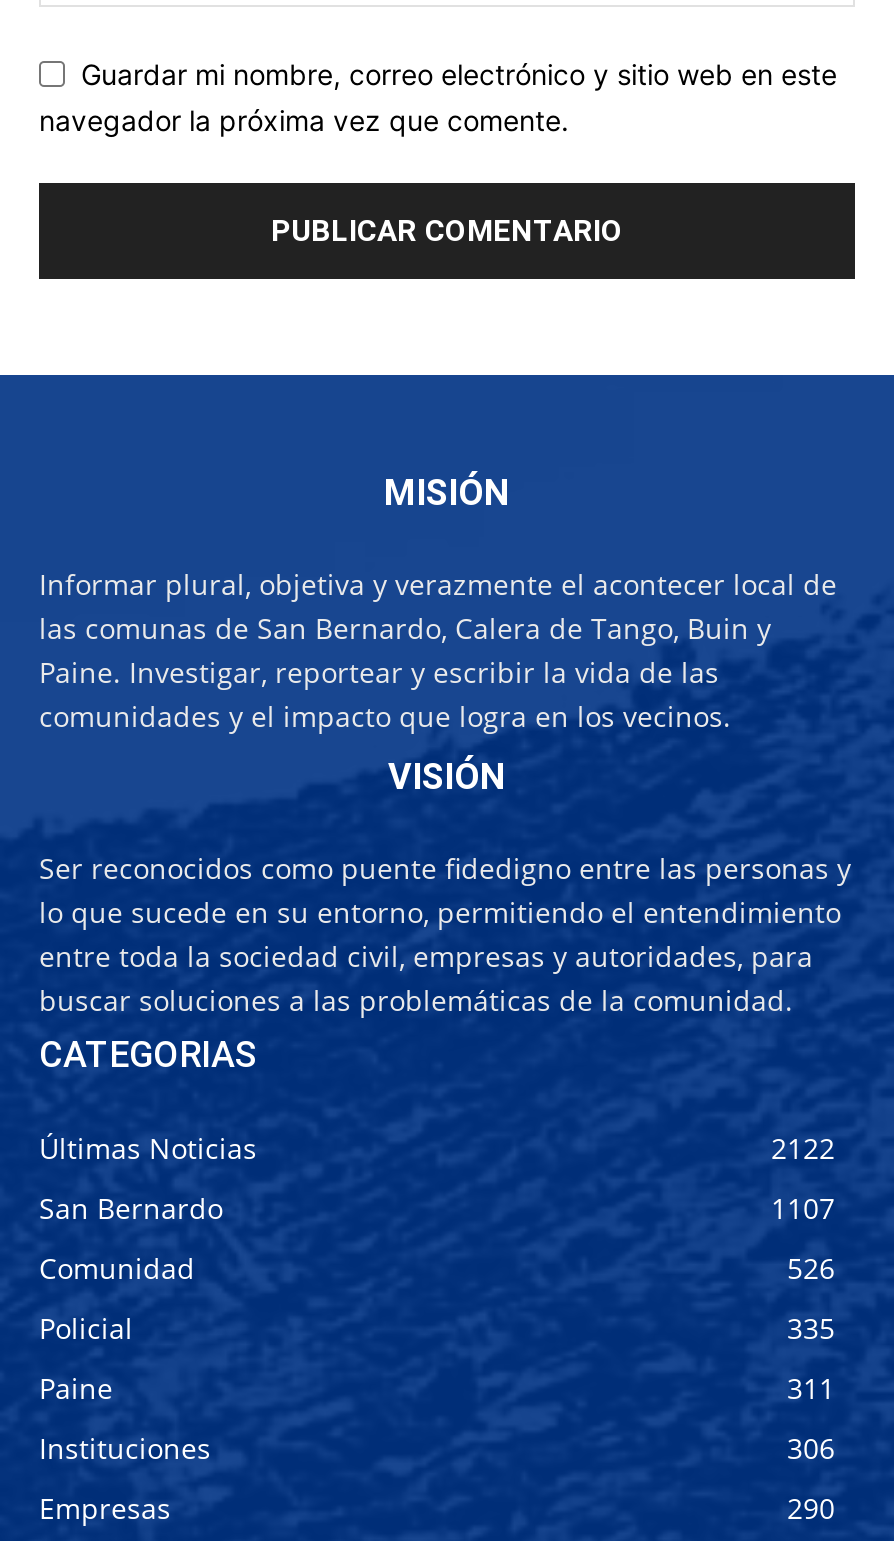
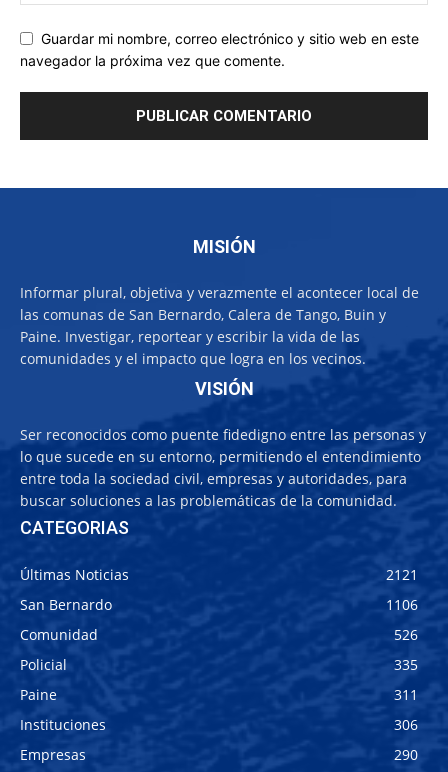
[771,1128,835,1166] 2122 -> [386,565,418,584] 2121
[771,1188,835,1226] 1107 -> [386,595,418,614] 1106

